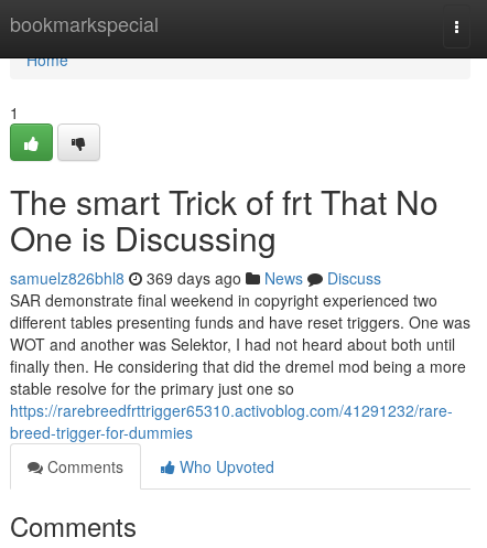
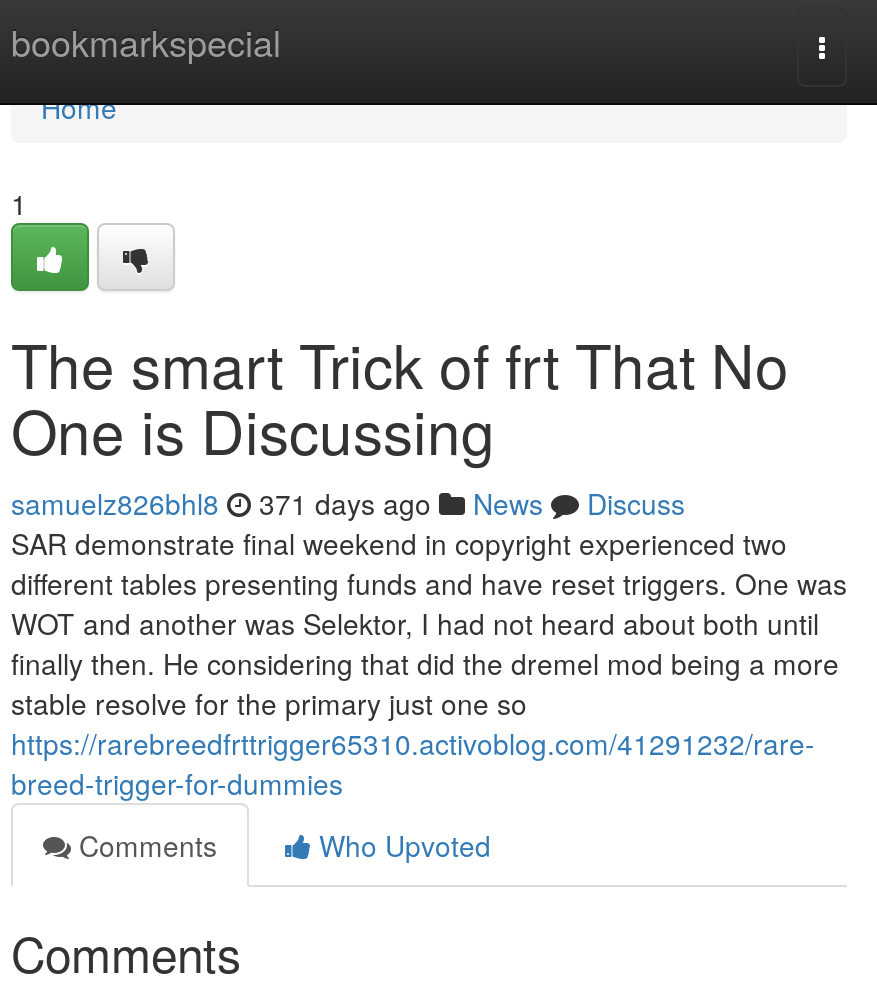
[10,267,381,289] samuelz826bhl8 369 days ago News Discuss -> [11,483,685,523] samuelz826bhl8 371 days ago News Discuss

